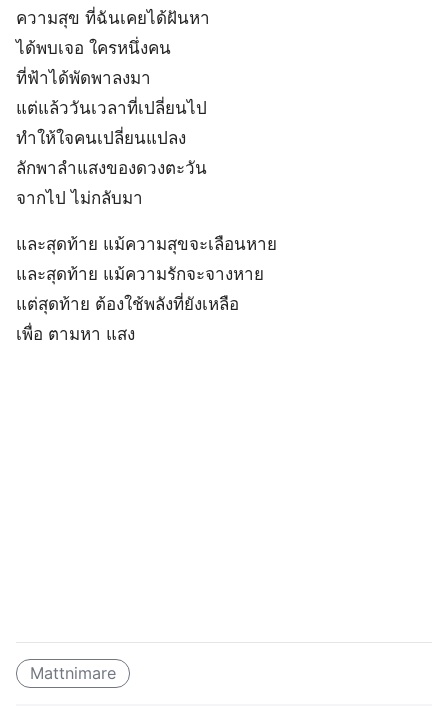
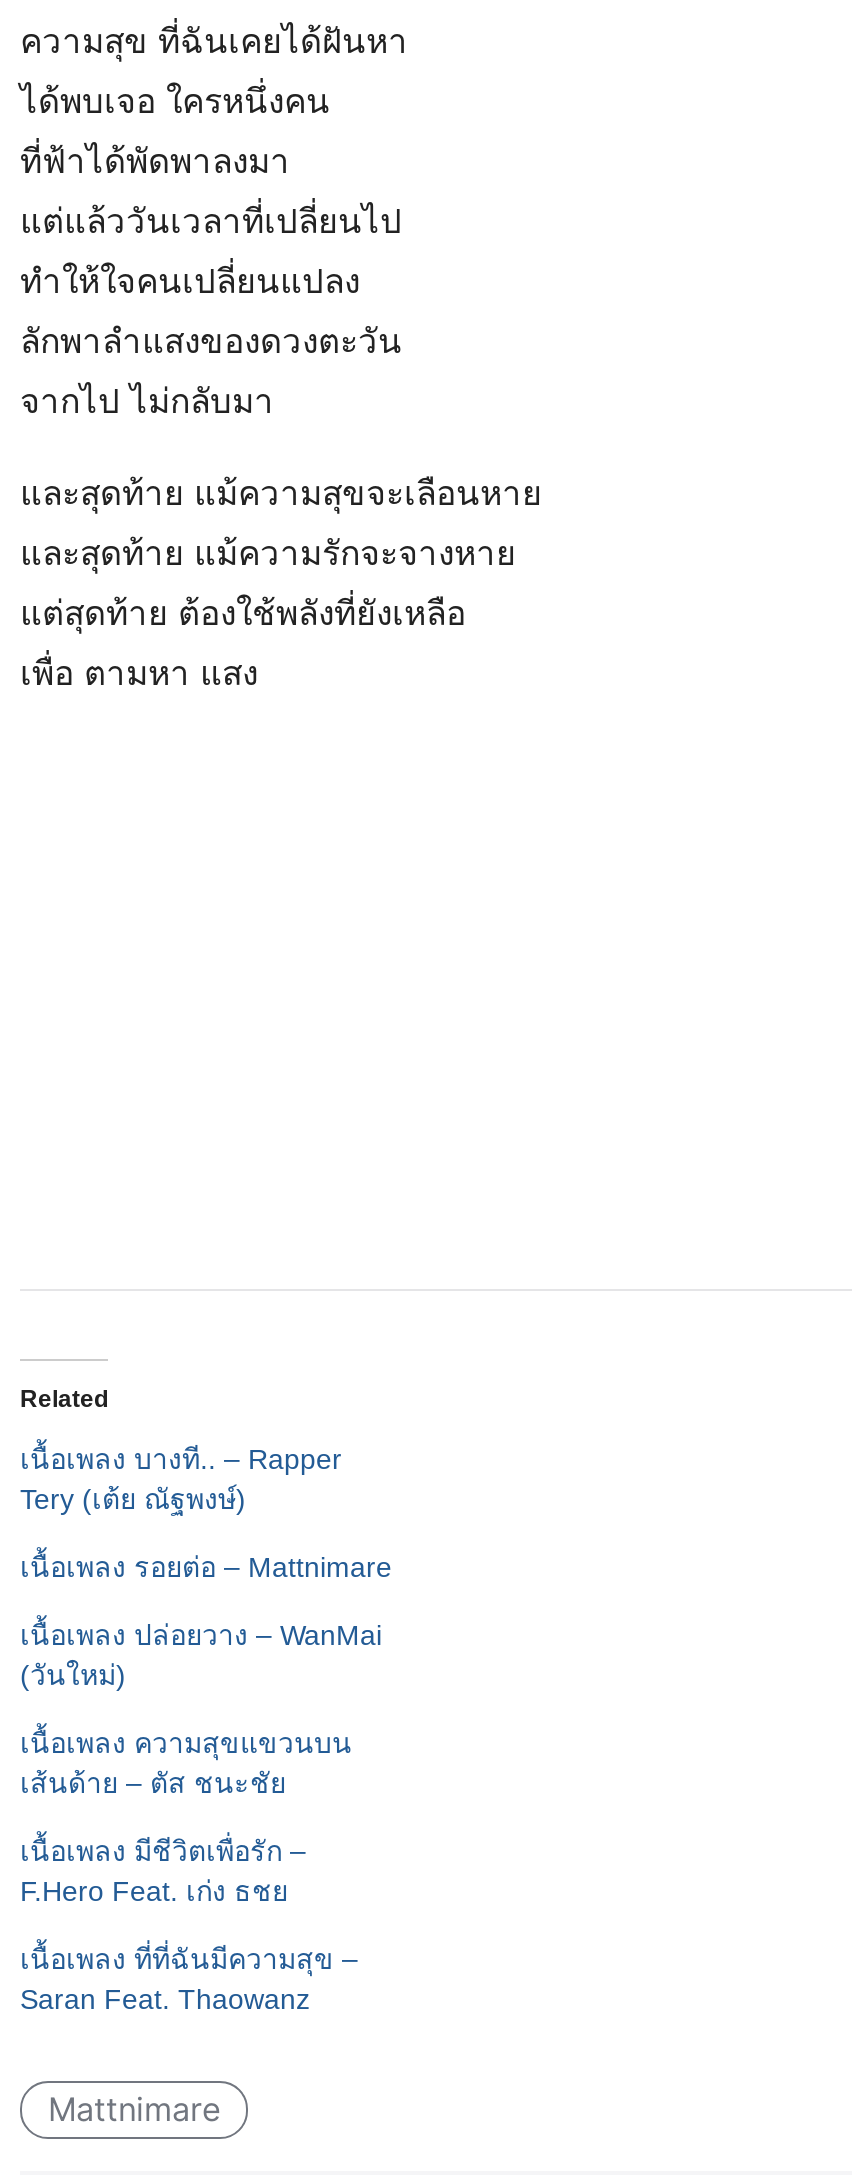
none -> [20,1384,392,2014] Related | เนื้อเพลง บางที.. – Rapper | Tery (เต้ย ณัฐพงษ์) | เนื้อเพลง รอยต่อ – Mattnimare | เนื้อเพลง ปล่อยวาง – WanMai | (วันใหม่) | เนื้อเพลง ความสุขแขวนบน | เส้นด้าย – ตัส ชนะชัย | เนื้อเพลง มีชีวิตเพื่อรัก – | F.Hero Feat. เก่ง ธชย | เนื้อเพลง ที่ที่ฉันมีความสุข – | Saran Feat. Thaowanz

